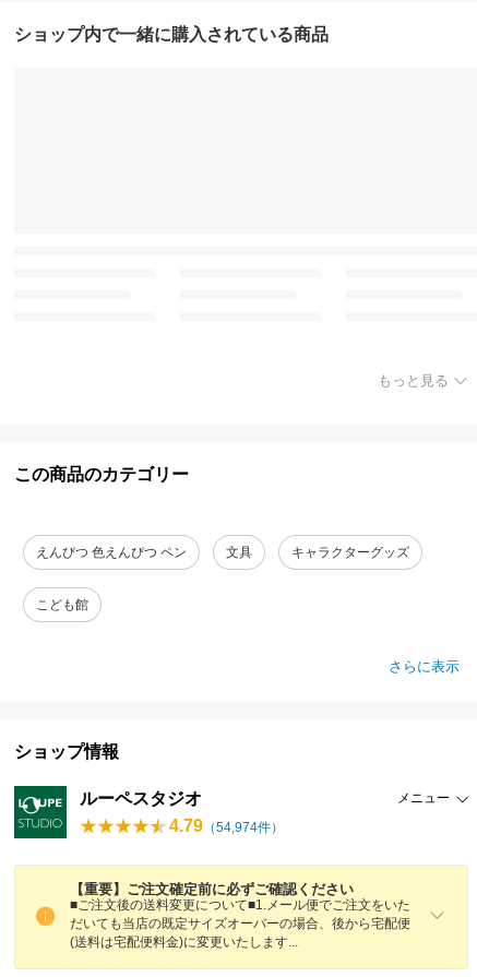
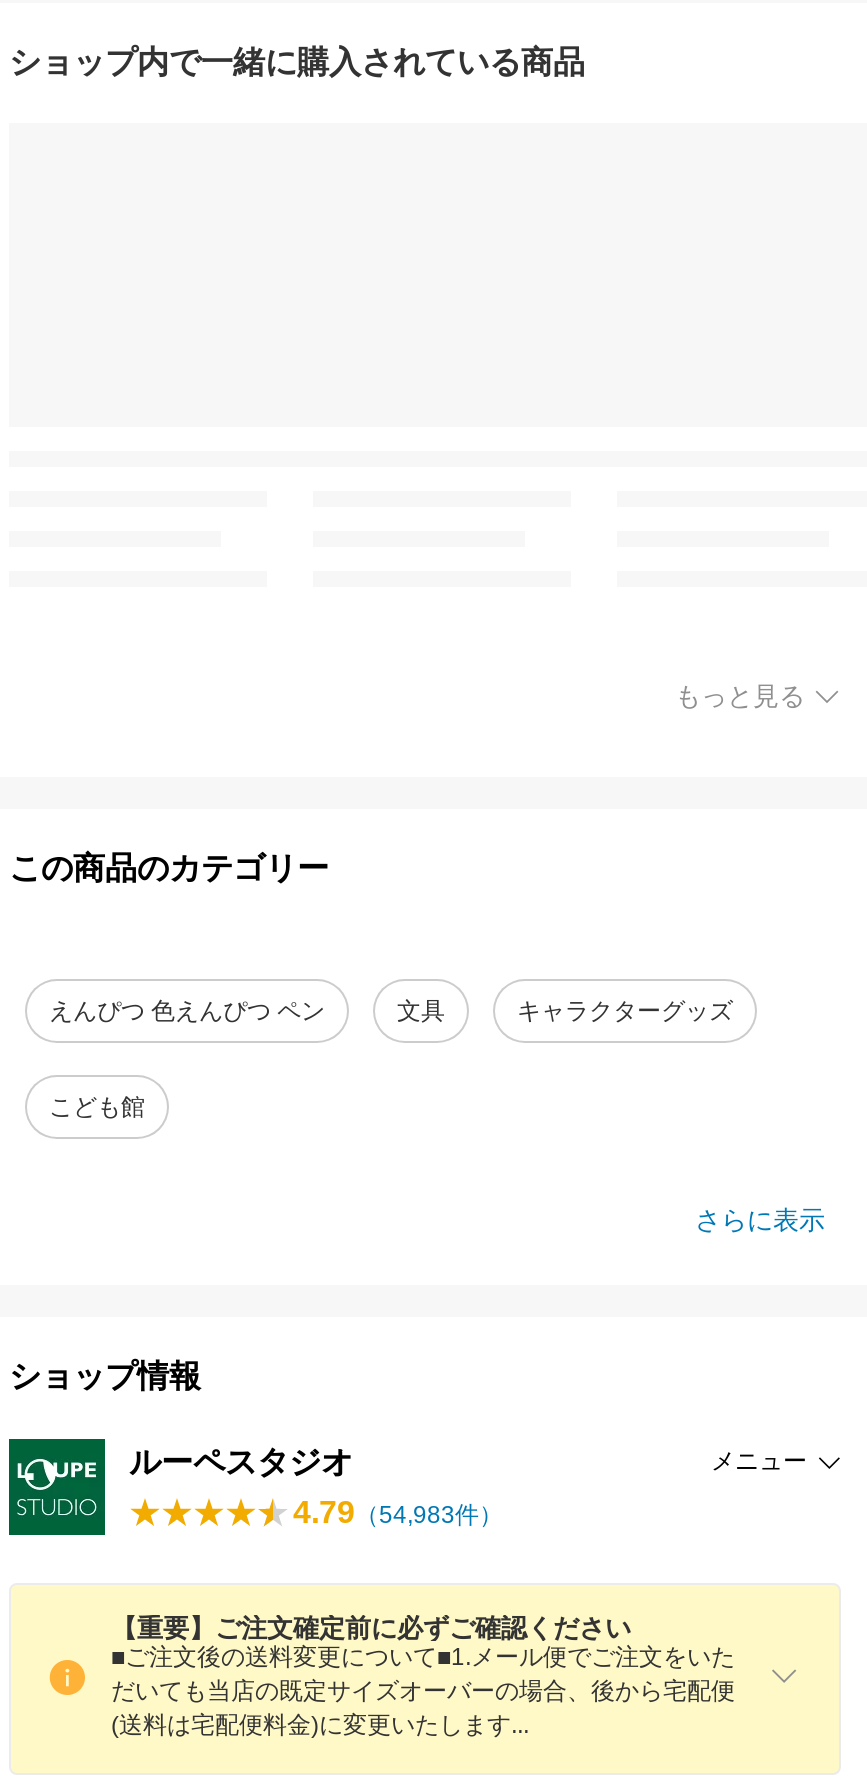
[169,817,284,835] 4.79（54,974件） -> [293,1495,503,1529] 4.79（54,983件）

